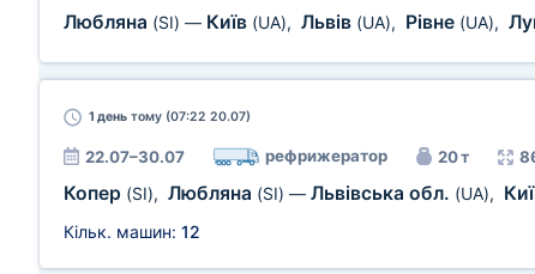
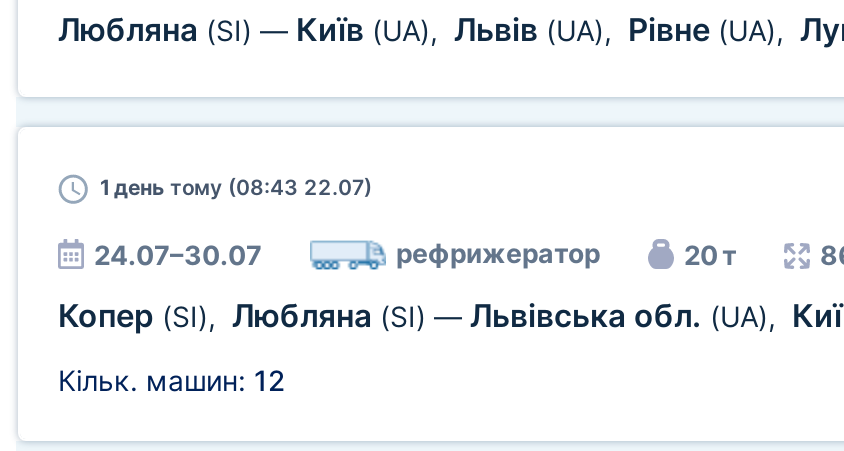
[89,109,251,124] 1 день тому (07:22 20.07) -> [100,175,372,201] 1 день тому (08:43 22.07)
[85,147,185,166] 22.07–30.07 -> [94,239,262,271] 24.07–30.07

